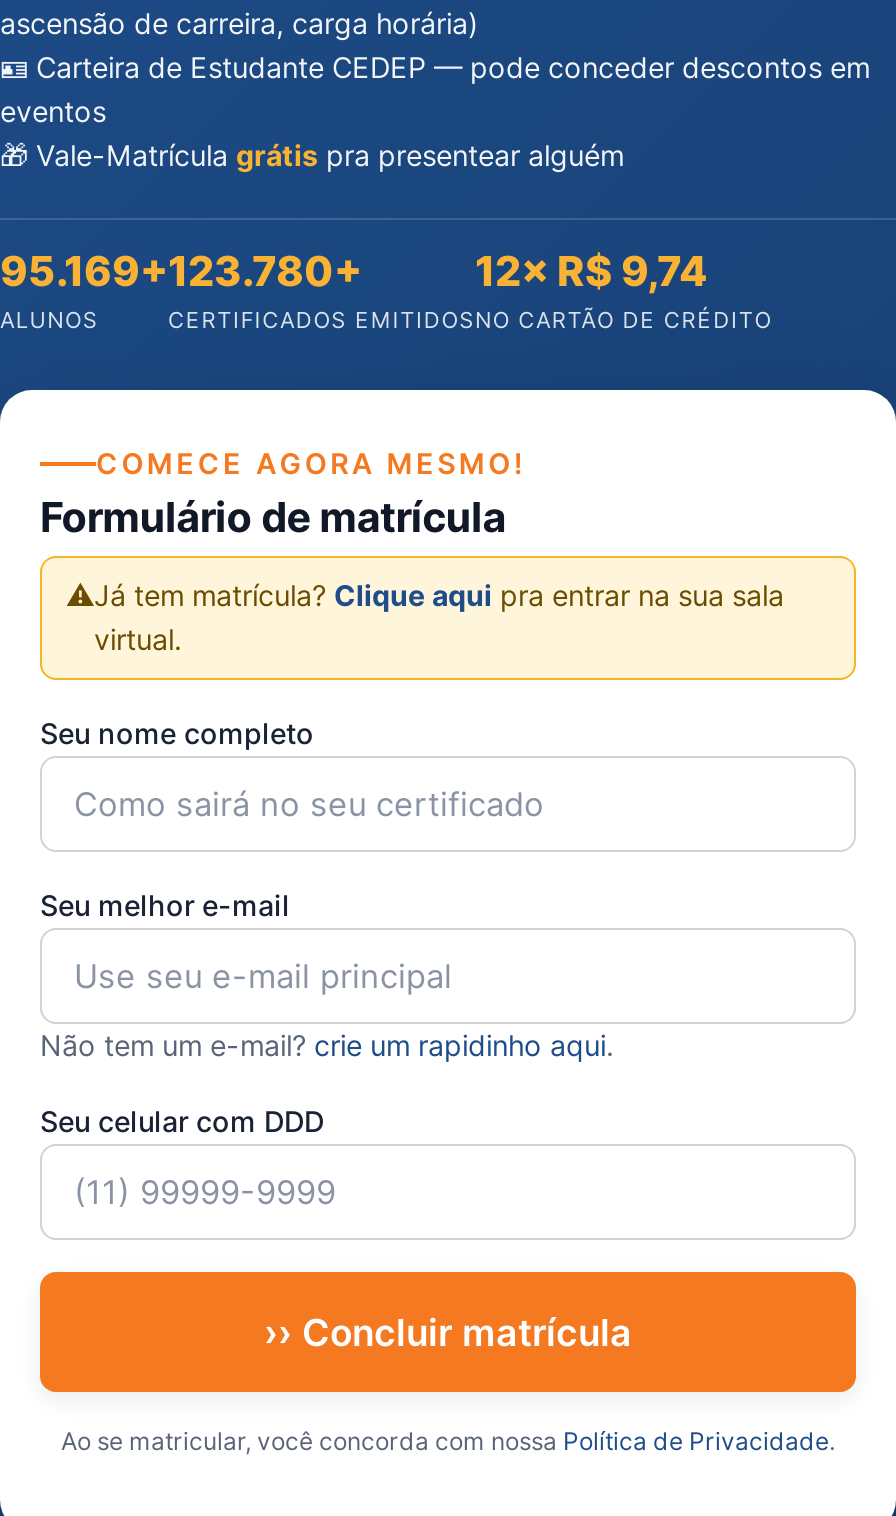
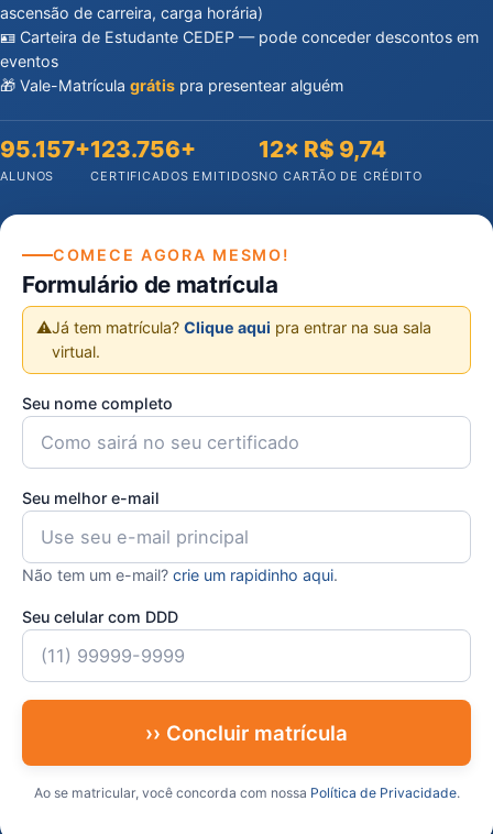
[0,246,168,296] 95.169+ -> [0,135,90,163] 95.157+
[168,246,362,296] 123.780+ -> [90,135,196,163] 123.756+

